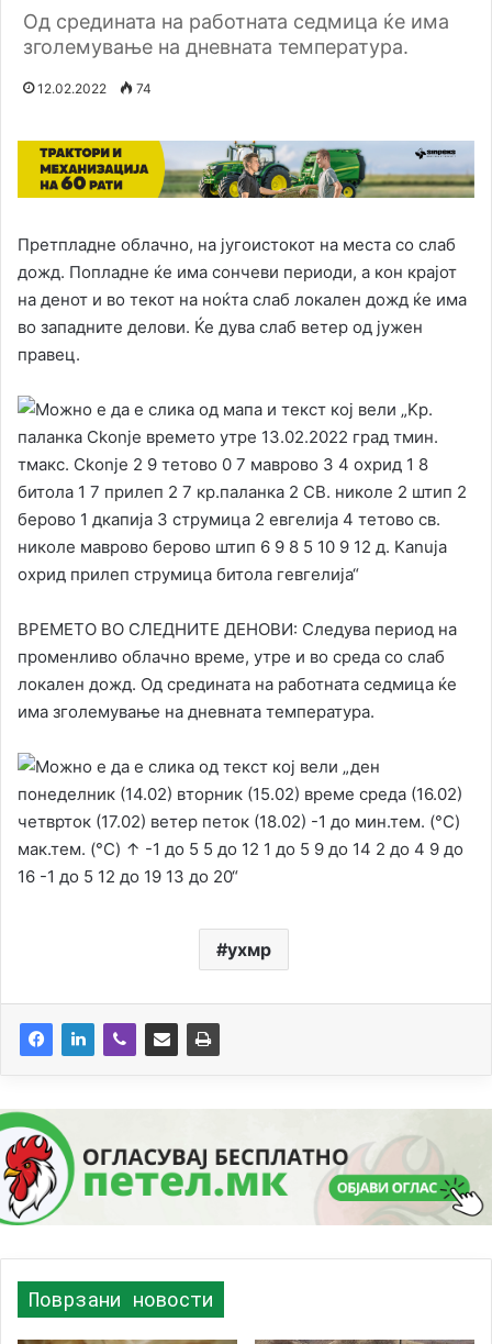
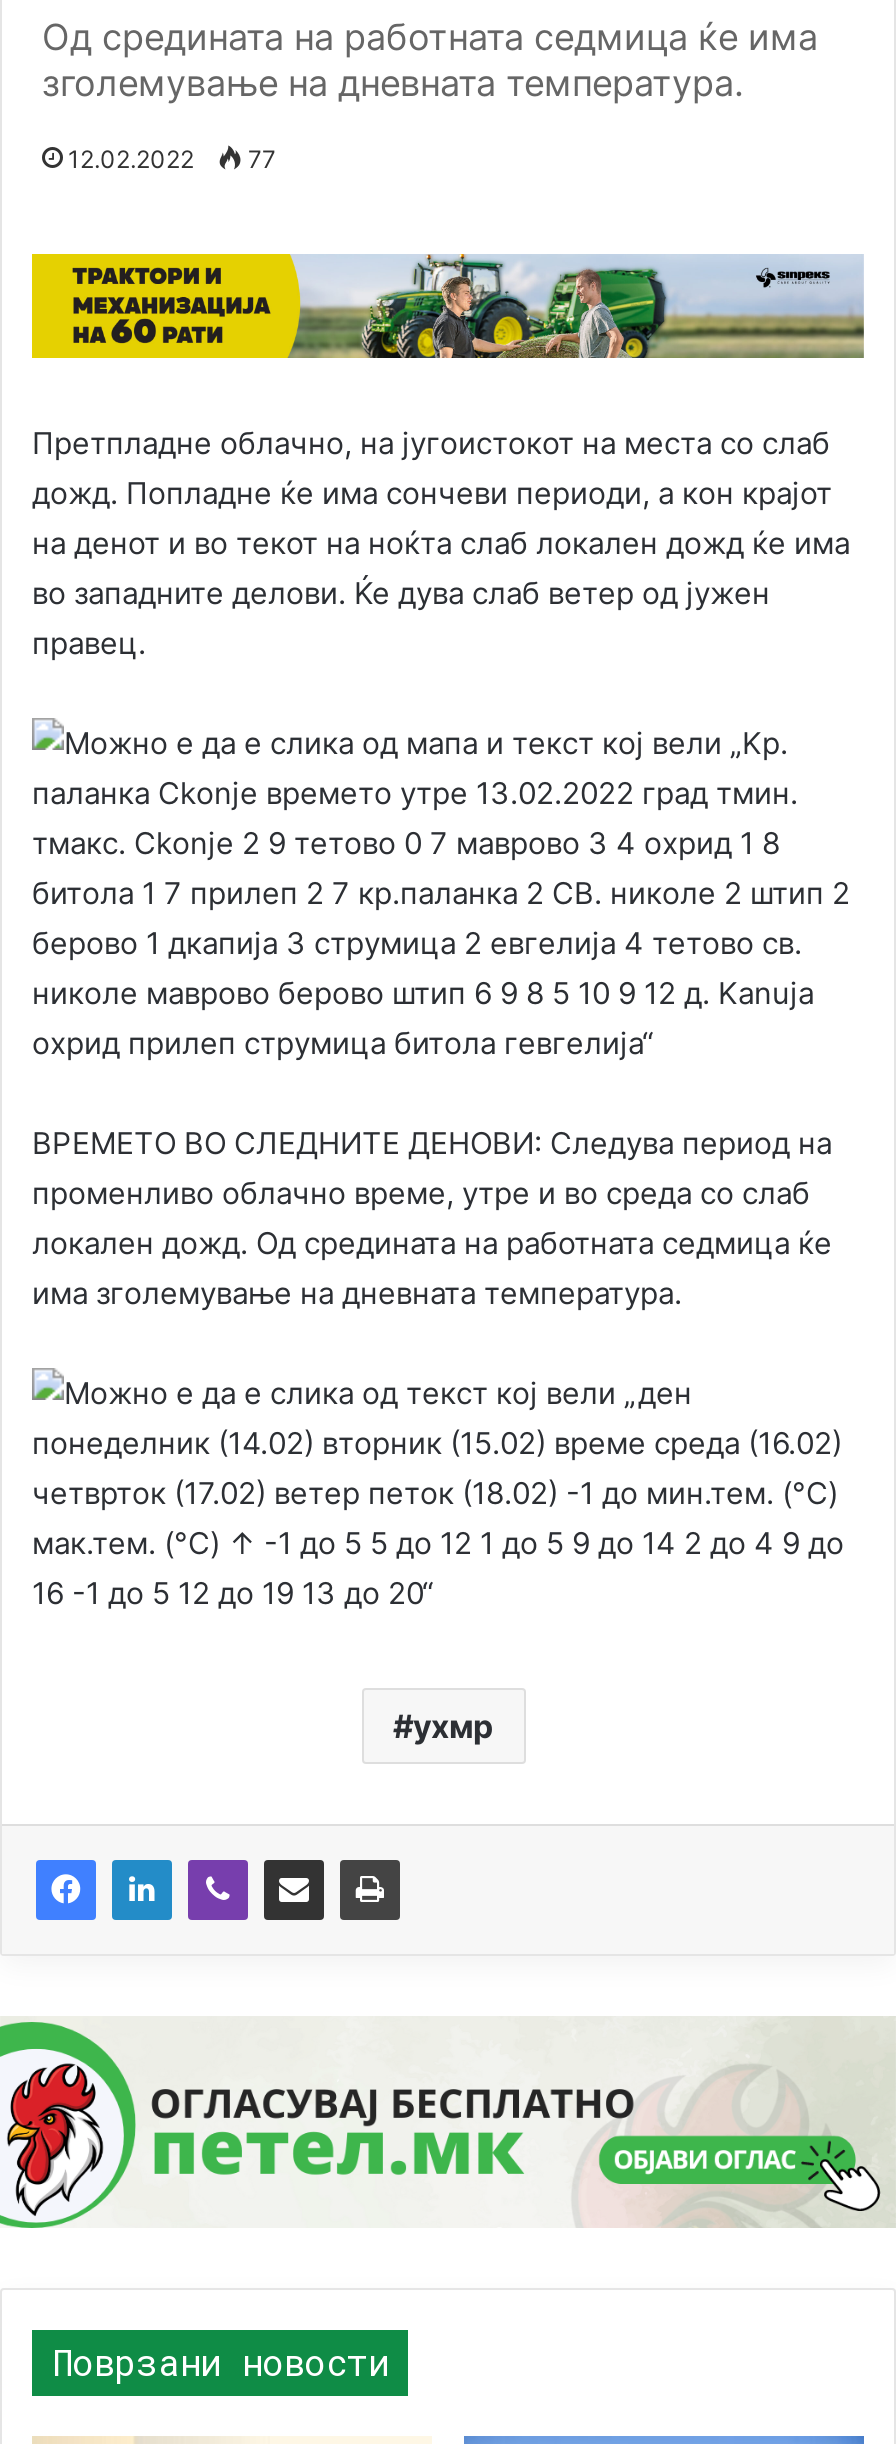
[37,80,152,97] 12.02.2022 74 -> [68,144,276,174] 12.02.2022 77

